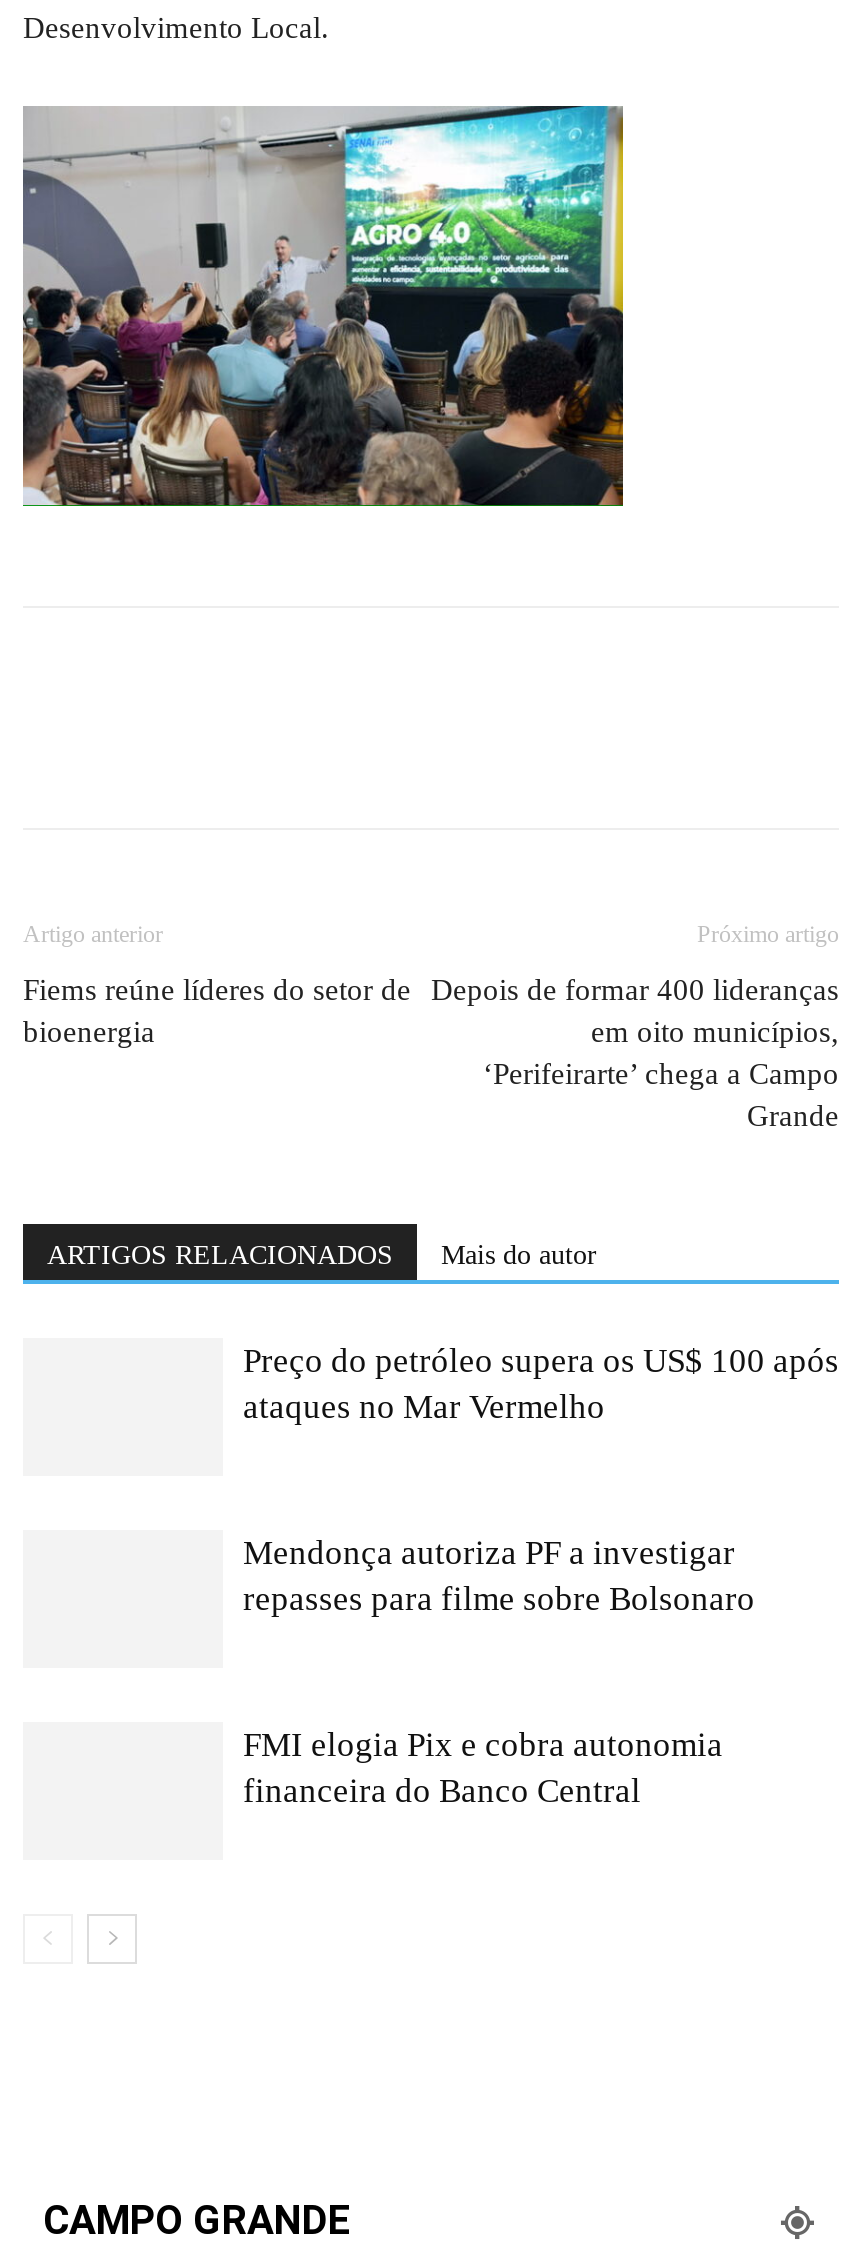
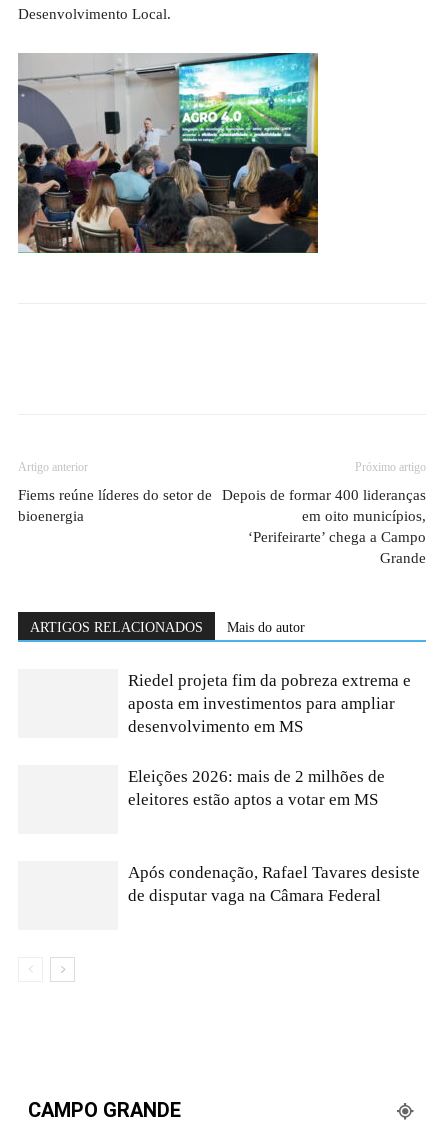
[243,1342,839,1426] Preço do petróleo supera os US$ 100 após | ataques no Mar Vermelho -> [128,671,411,736] Riedel projeta fim da pobreza extrema e | aposta em investimentos para ampliar | desenvolvimento em MS
[243,1534,755,1618] Mendonça autoriza PF a investigar | repasses para filme sobre Bolsonaro -> [128,767,385,809] Eleições 2026: mais de 2 milhões de | eleitores estão aptos a votar em MS
[243,1726,723,1810] FMI elogia Pix e cobra autonomia | financeira do Banco Central -> [128,863,420,905] Após condenação, Rafael Tavares desiste | de disputar vaga na Câmara Federal

